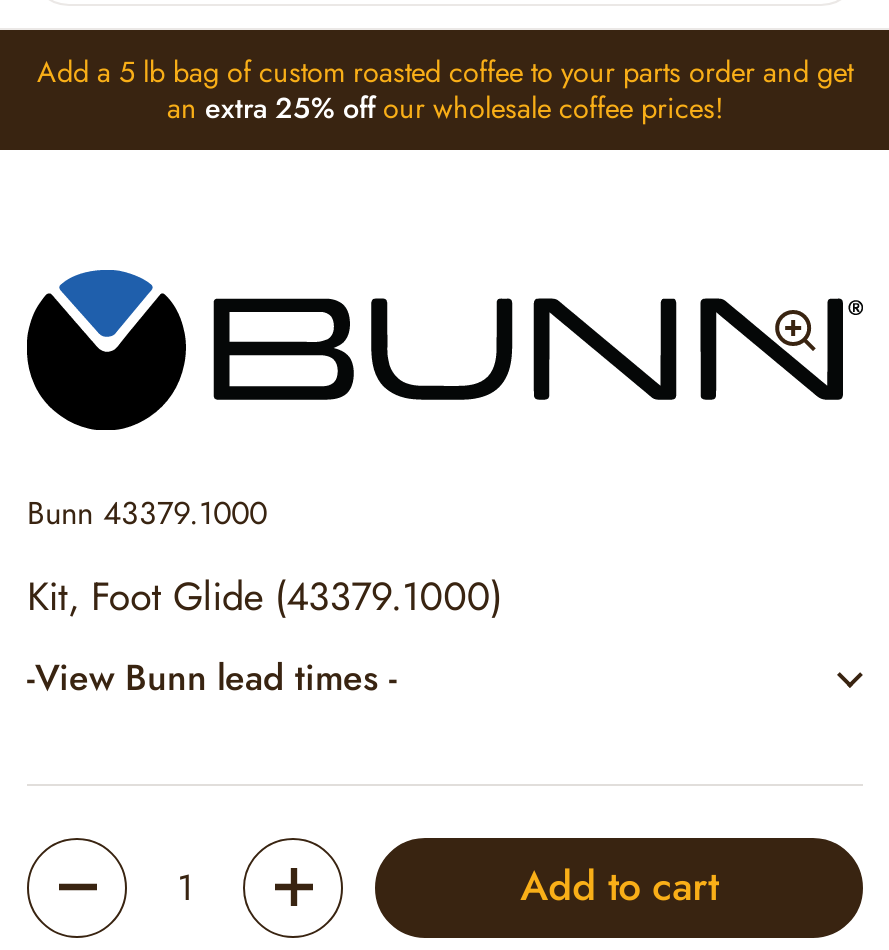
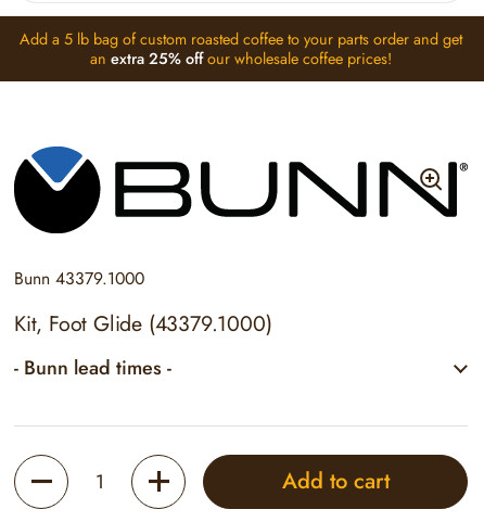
[27,652,397,704] -View Bunn lead times - -> [14,354,171,382] - Bunn lead times -

